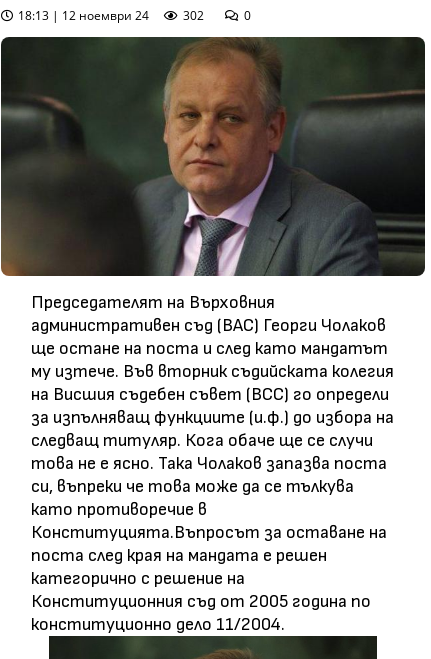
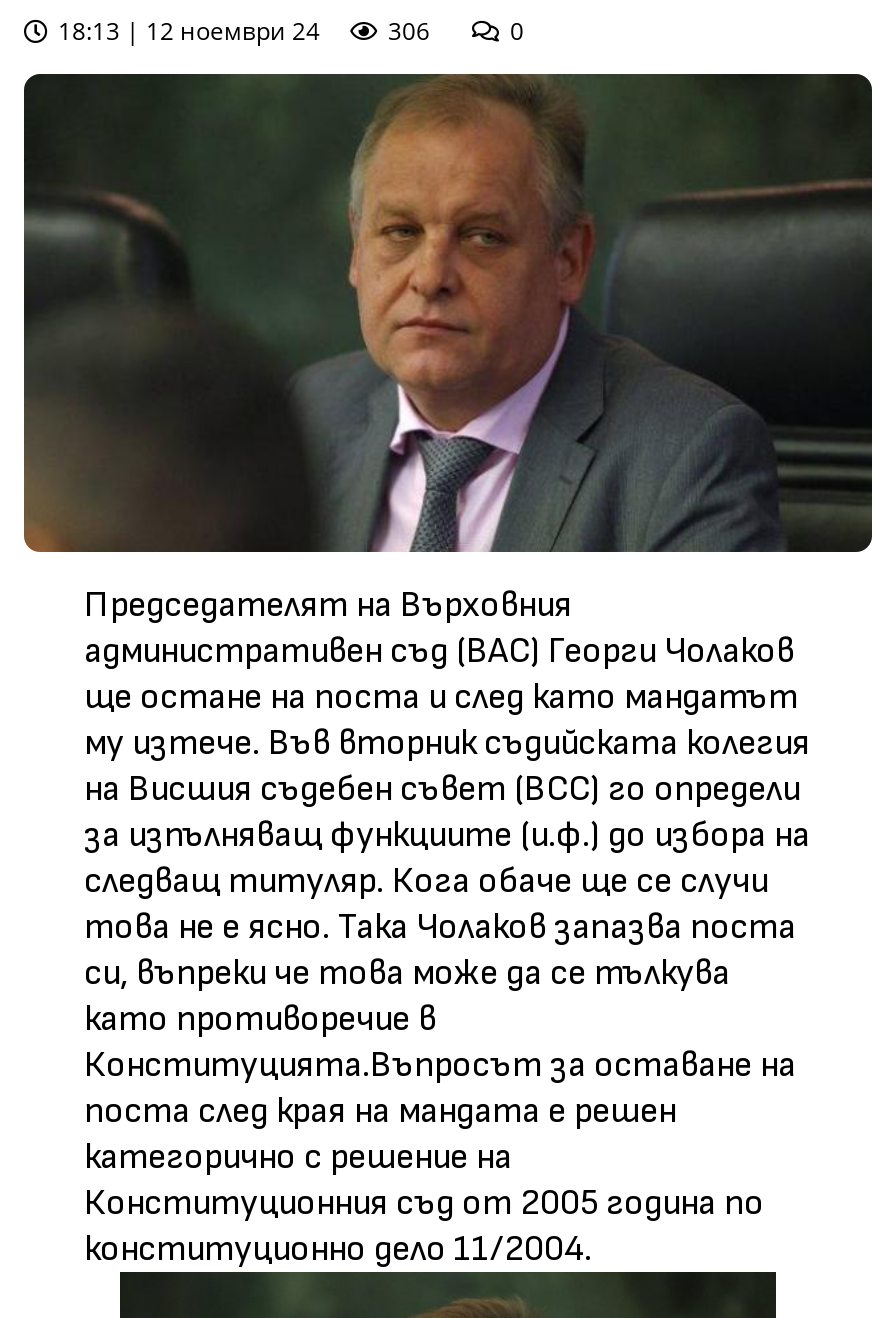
[183,7,204,24] 302 -> [388,14,430,48] 306

